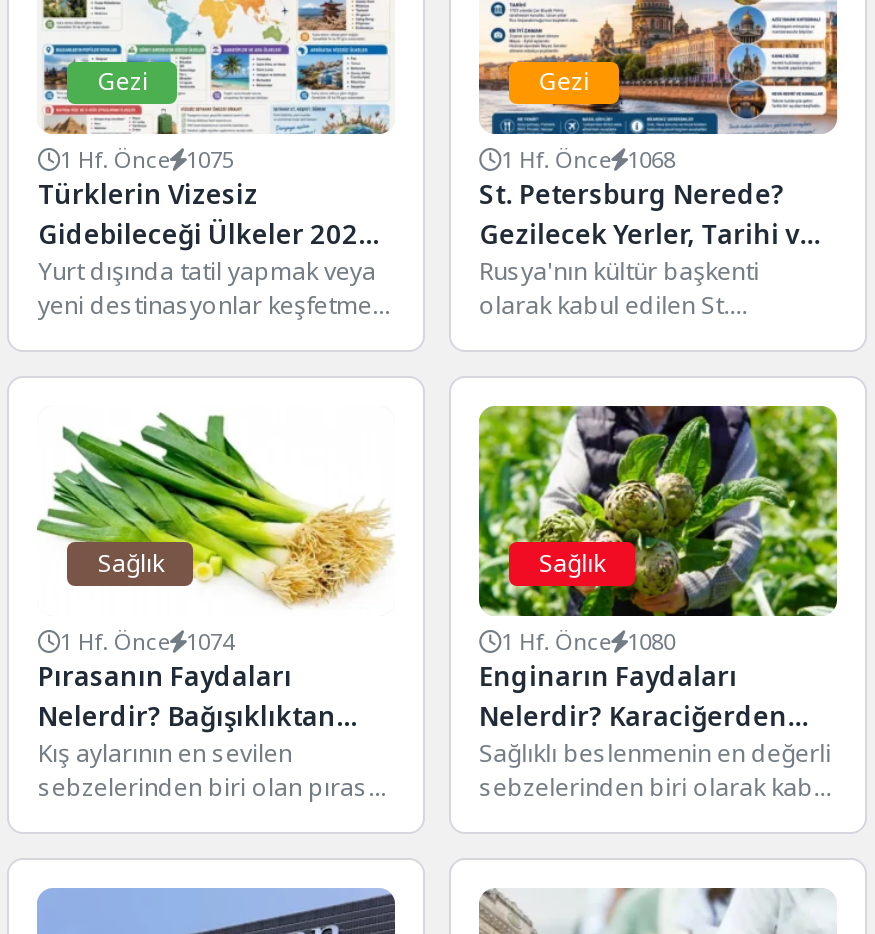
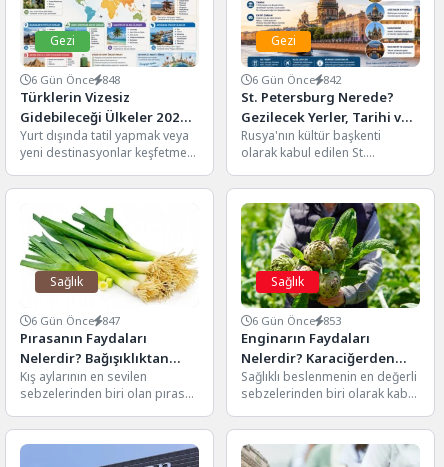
[60,144,234,174] 1 Hf. Önce 1075 -> [31,72,120,87] 6 Gün Önce 848
[501,144,675,174] 1 Hf. Önce 1068 -> [252,72,341,87] 6 Gün Önce 842
[60,626,234,656] 1 Hf. Önce 1074 -> [31,313,120,328] 6 Gün Önce 847
[501,626,675,656] 1 Hf. Önce 1080 -> [252,313,341,328] 6 Gün Önce 853

